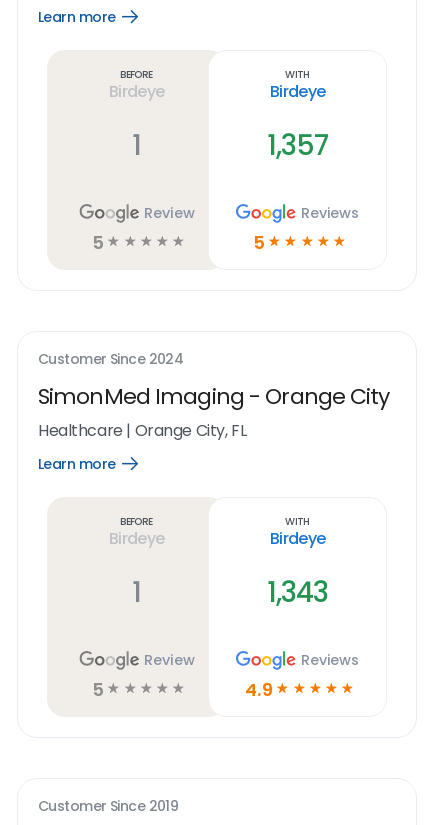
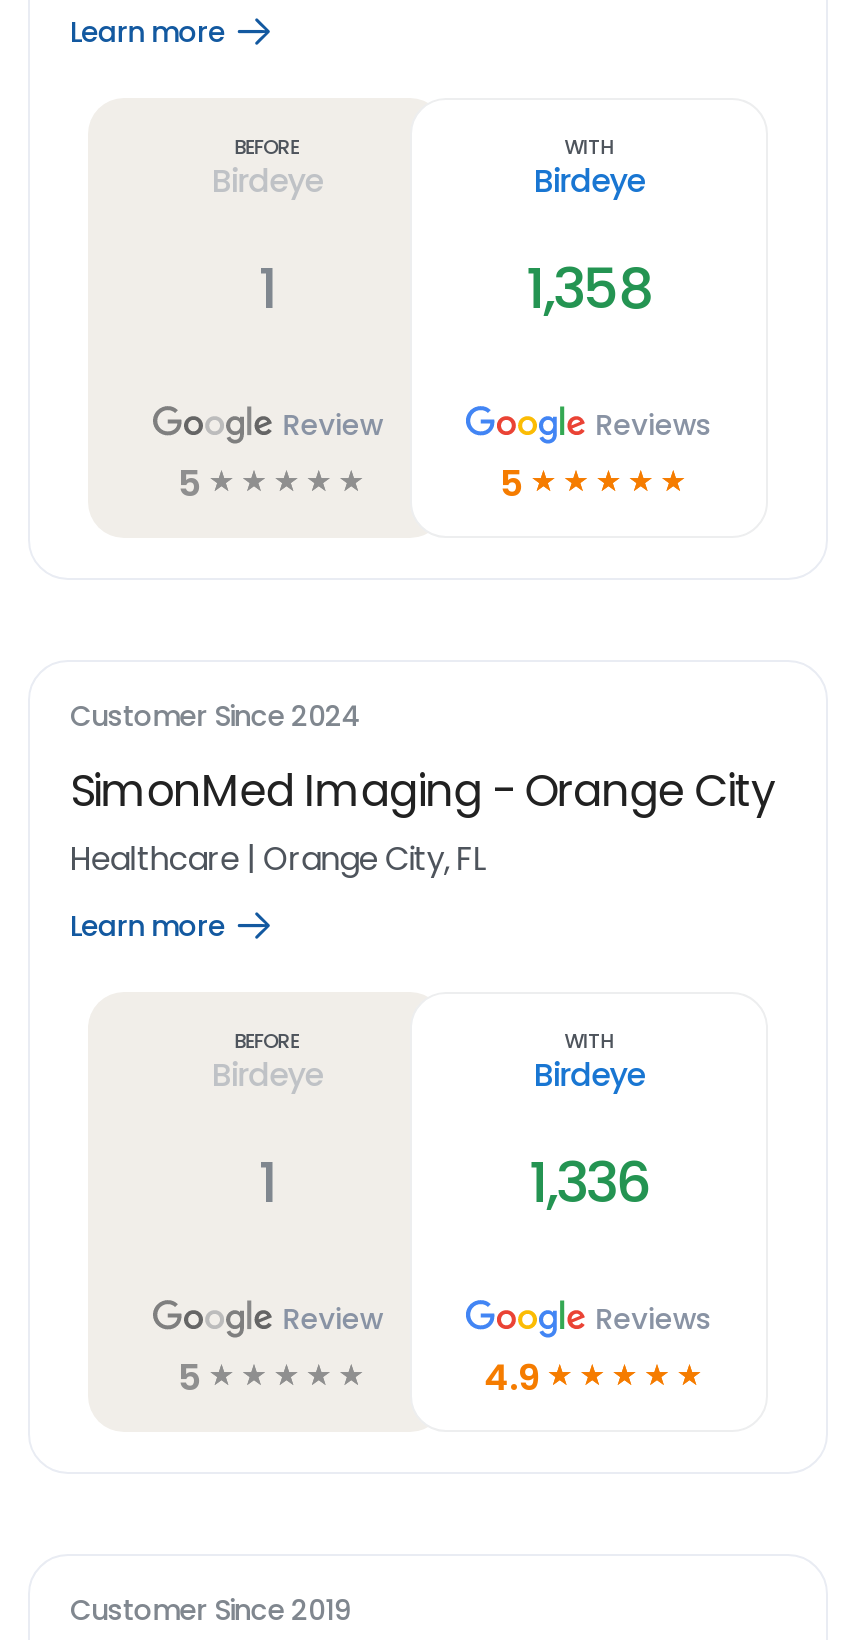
[267,125,328,164] 1,357 -> [526,249,652,327] 1,358
[267,572,328,611] 1,343 -> [529,1143,649,1221] 1,336

